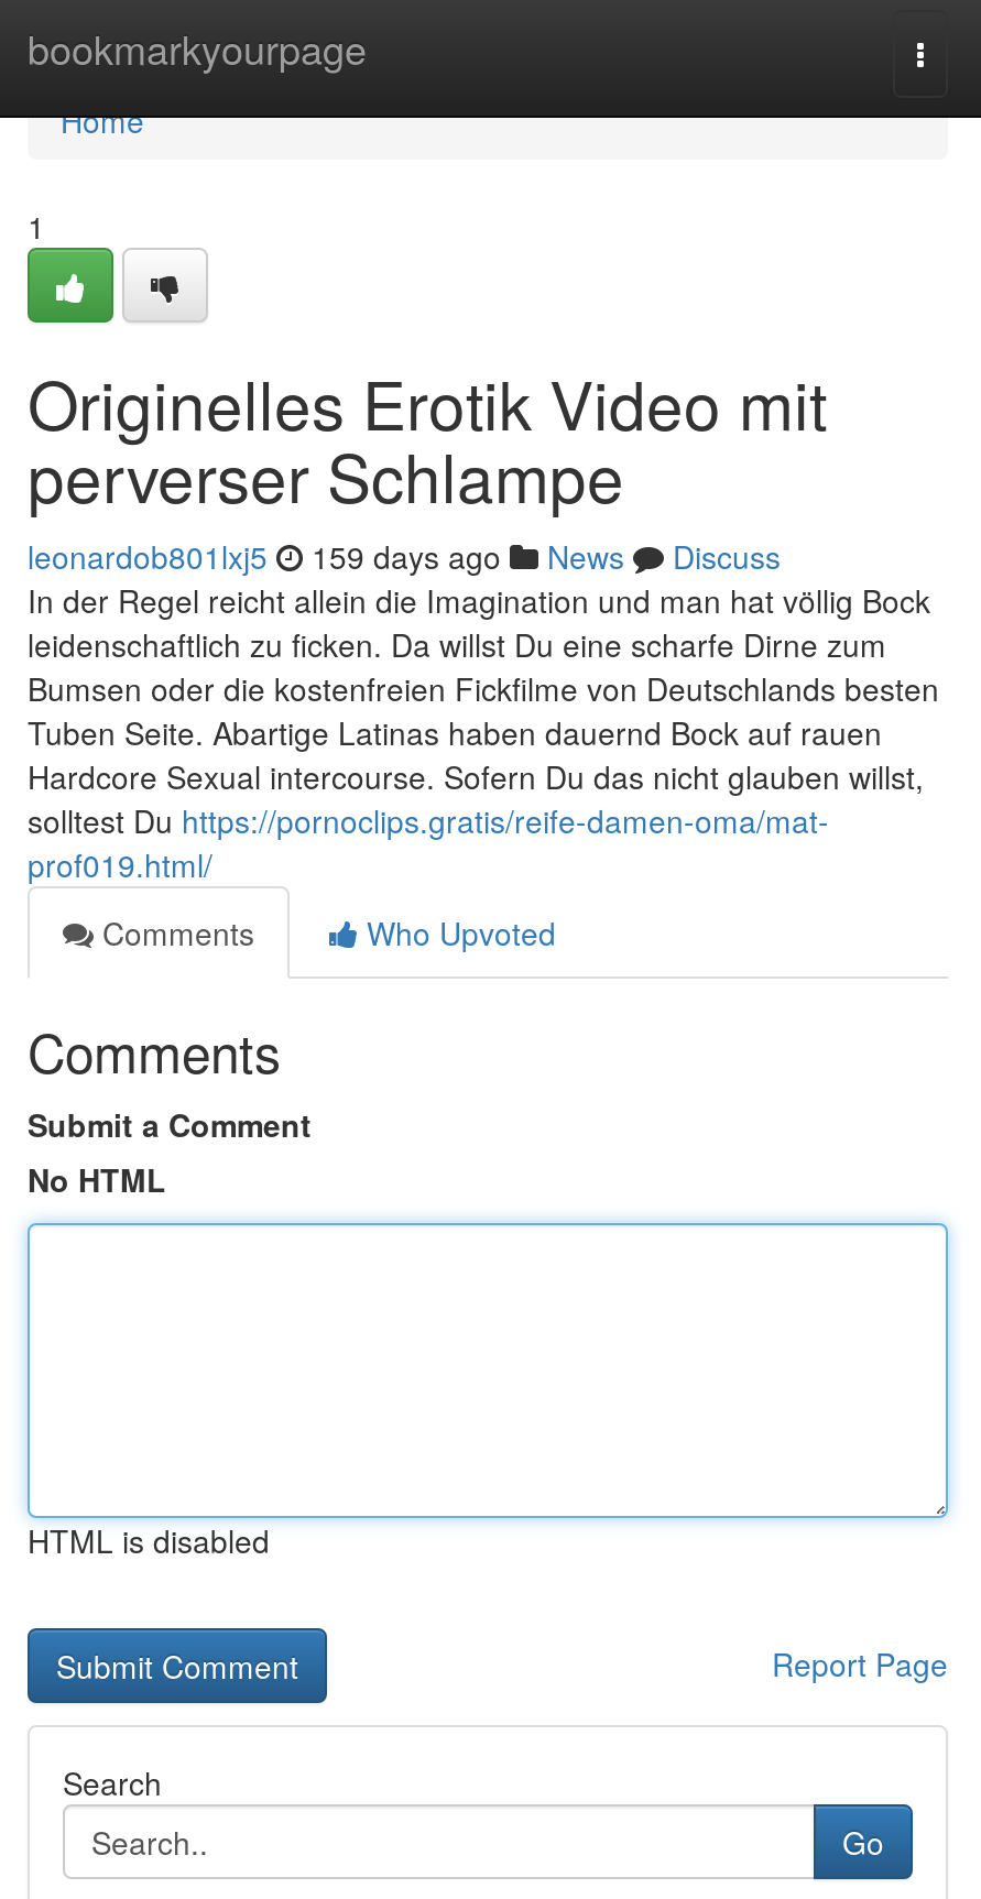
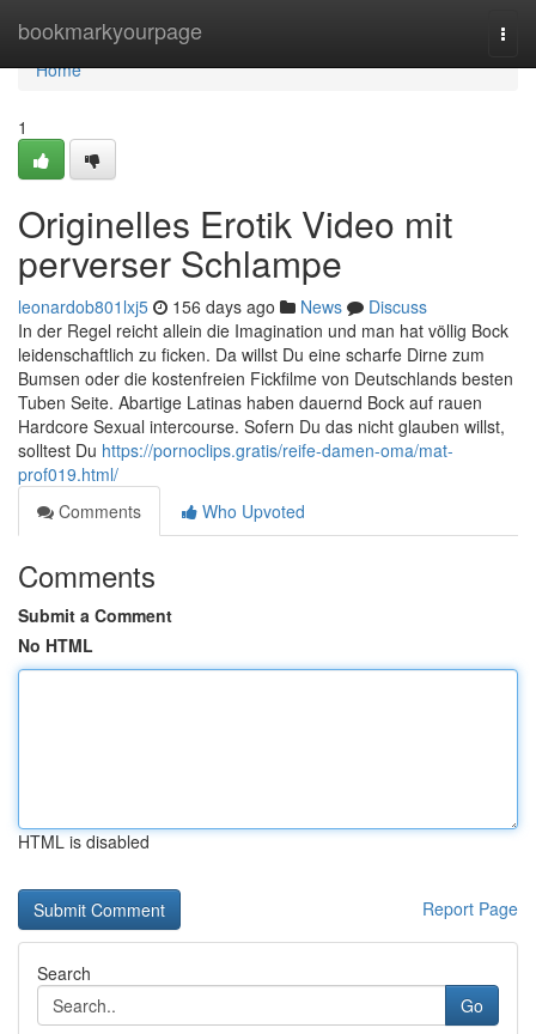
[28,534,781,578] leonardob801lxj5 159 days ago News Discuss -> [18,294,427,318] leonardob801lxj5 156 days ago News Discuss

